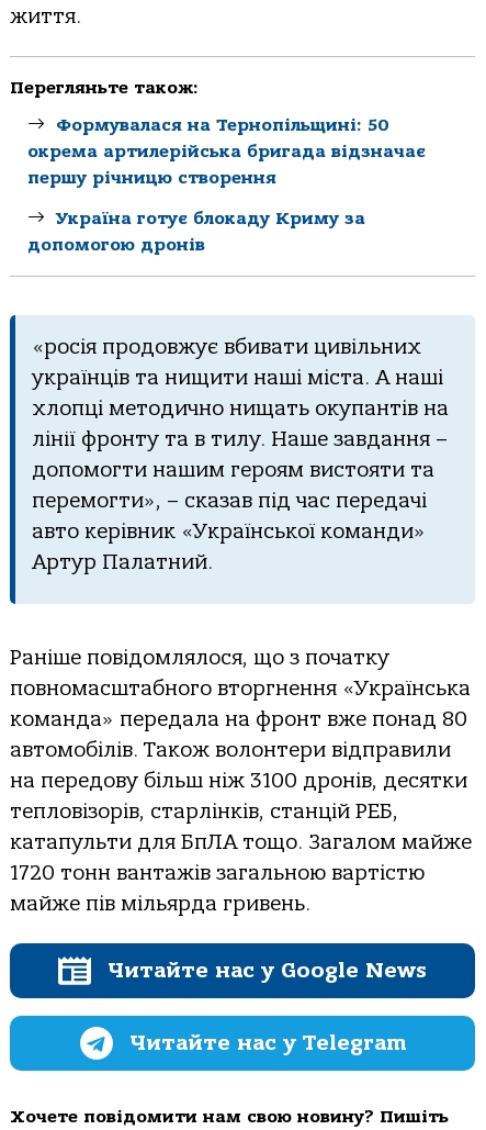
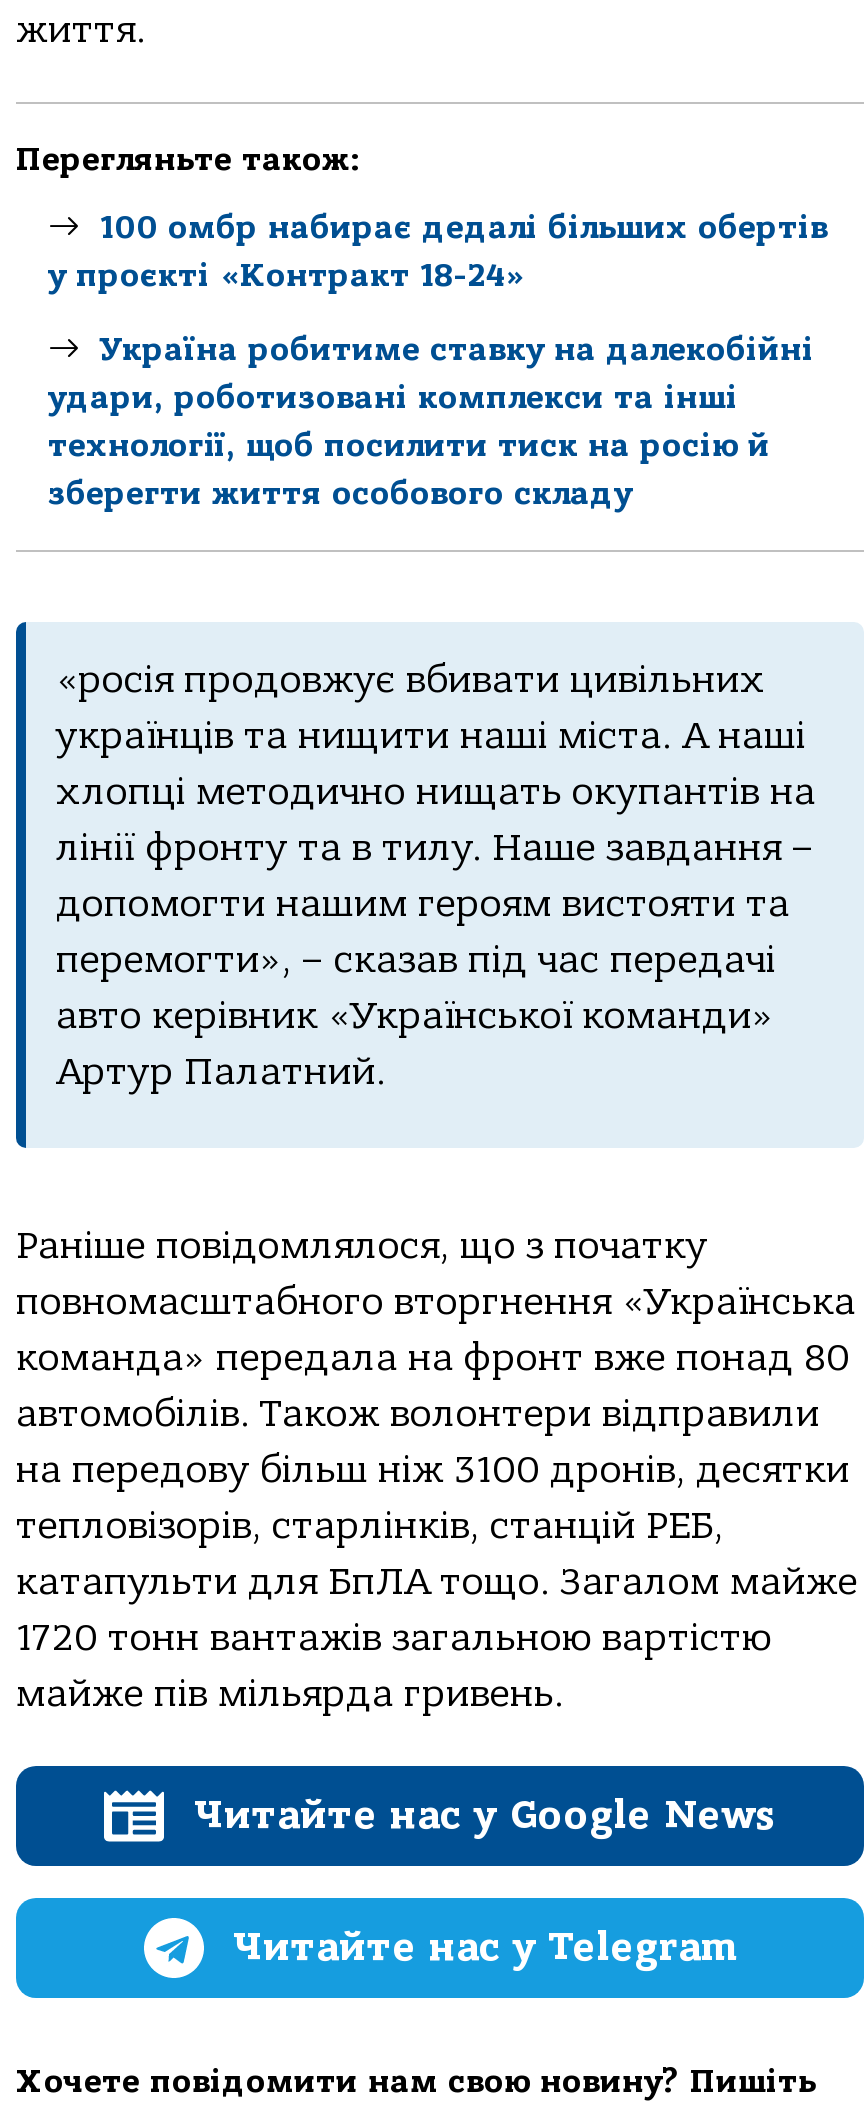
[27,116,426,188] Формувалася на Тернопільщині: 50 | окрема артилерійська бригада відзначає | першу річницю створення -> [48,210,828,294] 100 омбр набирає дедалі більших обертів | у проєкті «Контракт 18-24»
[27,209,365,255] Україна готує блокаду Криму за | допомогою дронів -> [48,332,814,512] Україна робитиме ставку на далекобійні | удари, роботизовані комплекси та інші | технології, щоб посилити тиск на росію й | зберегти життя особового складу

